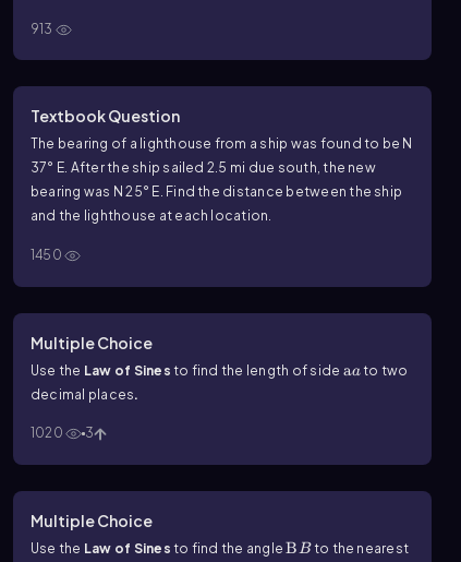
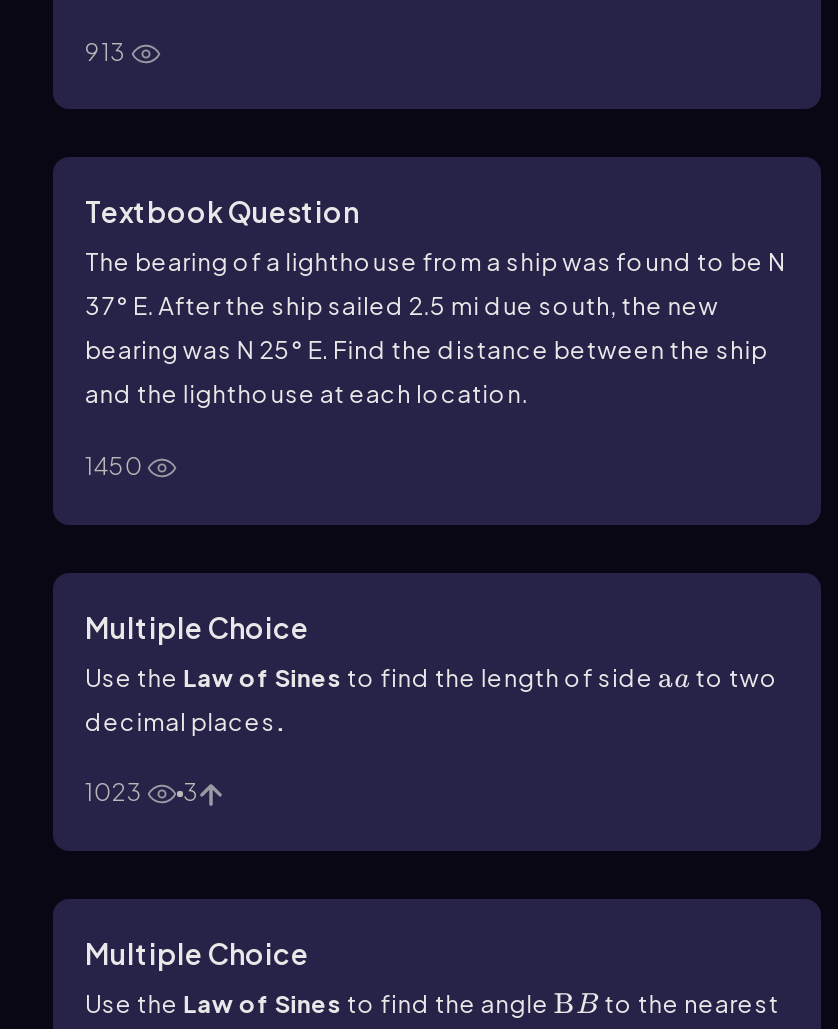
[31,425,63,441] 1020 -> [85,777,143,807] 1023

